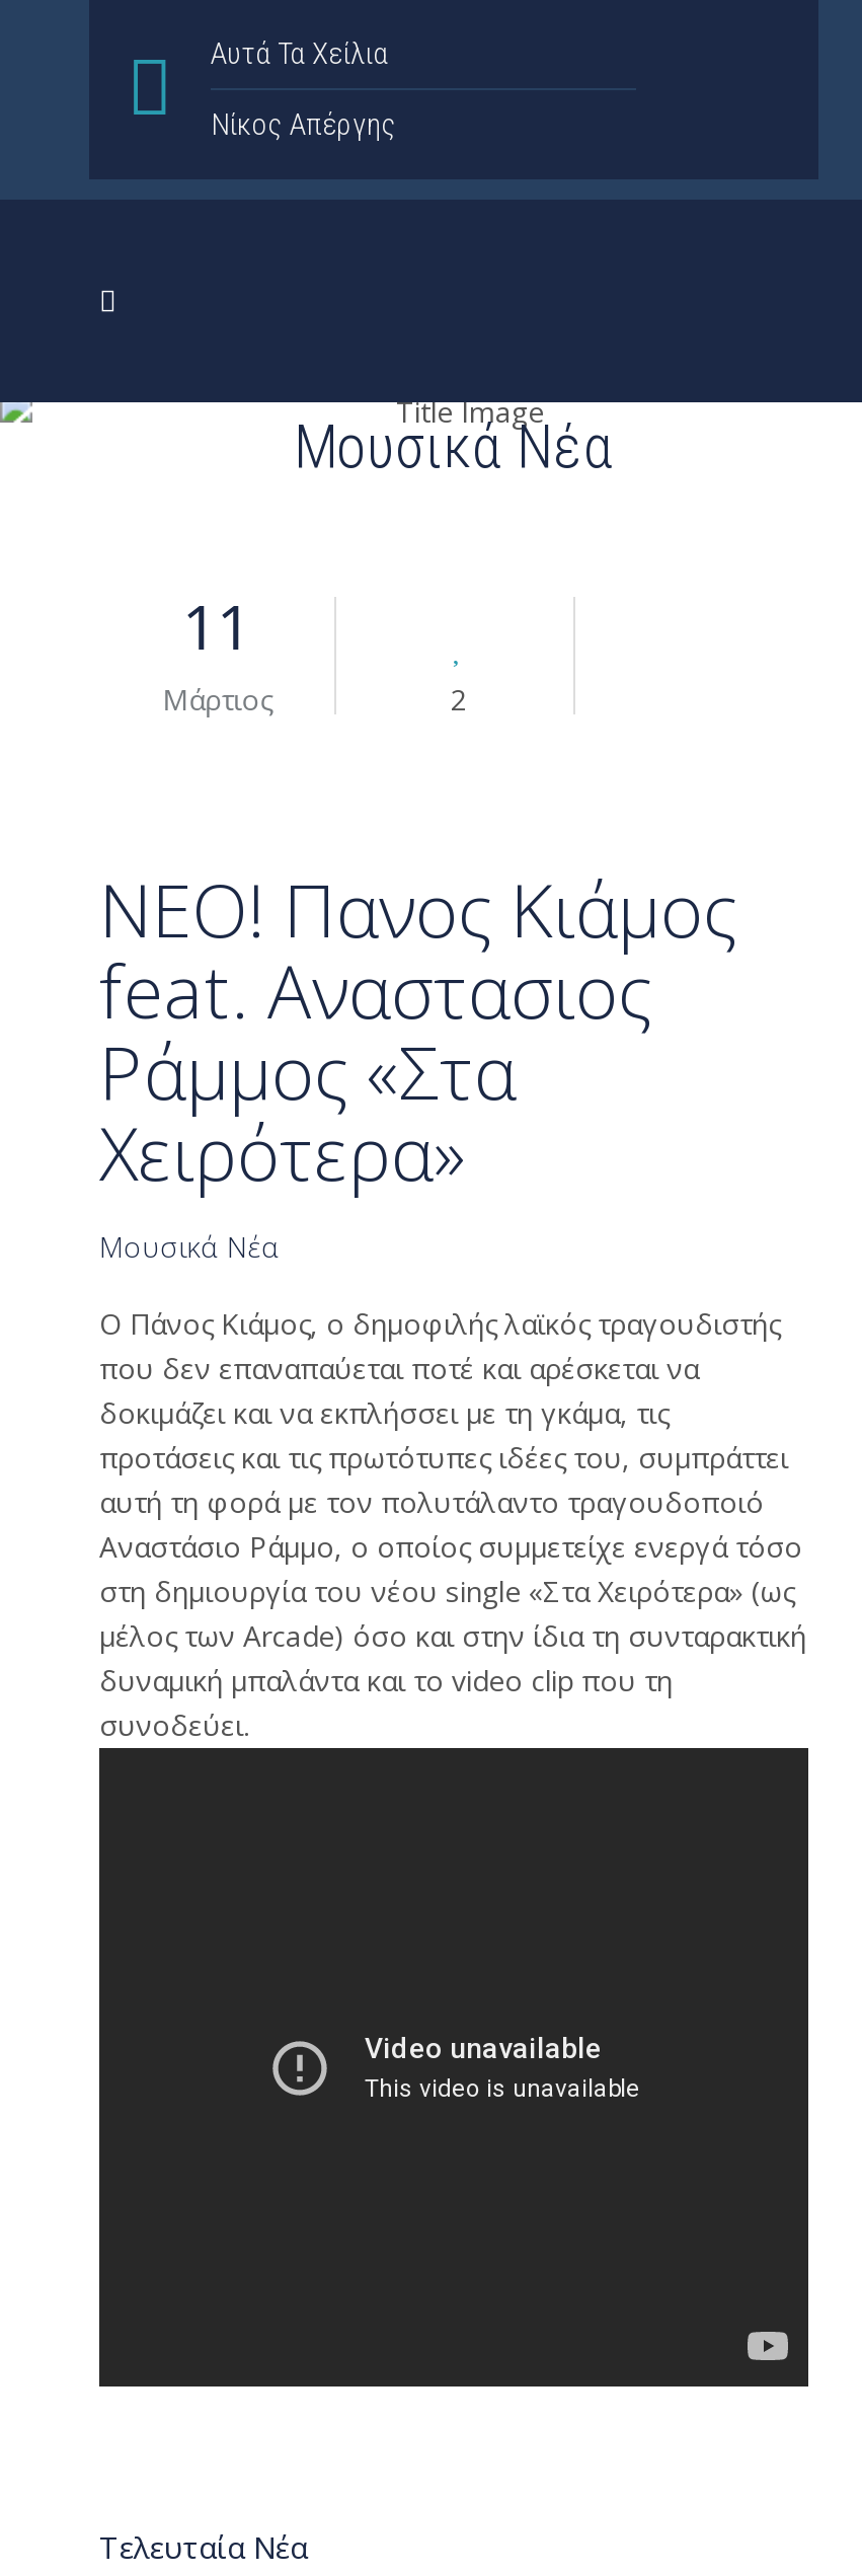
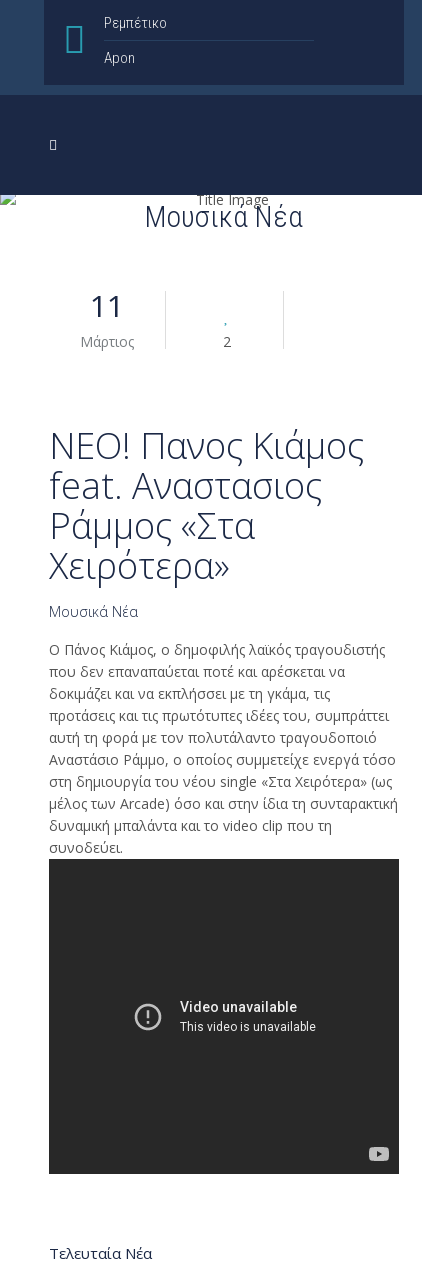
[211,34,389,71] Αυτά Τα Χείλια -> [104,13,167,31] Ρεμπέτικο
[211,105,397,142] Νίκος Απέργης -> [104,48,135,66] Apon

